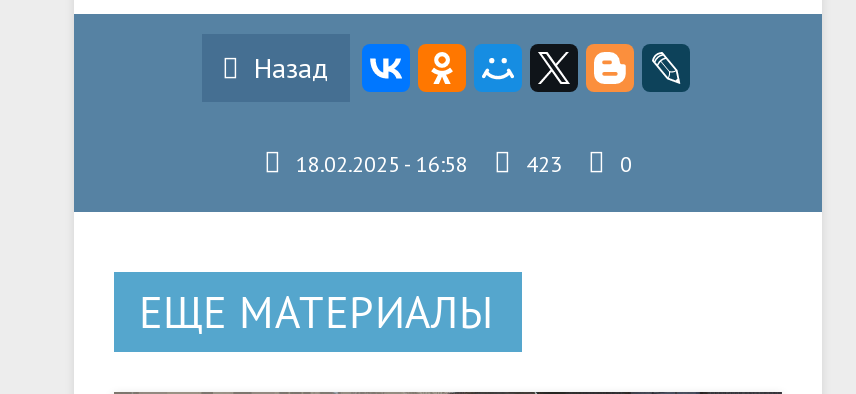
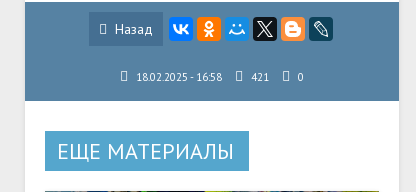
[290,150,632,178] 18.02.2025 - 16:58 423 0 -> [133,70,304,84] 18.02.2025 - 16:58 421 0

